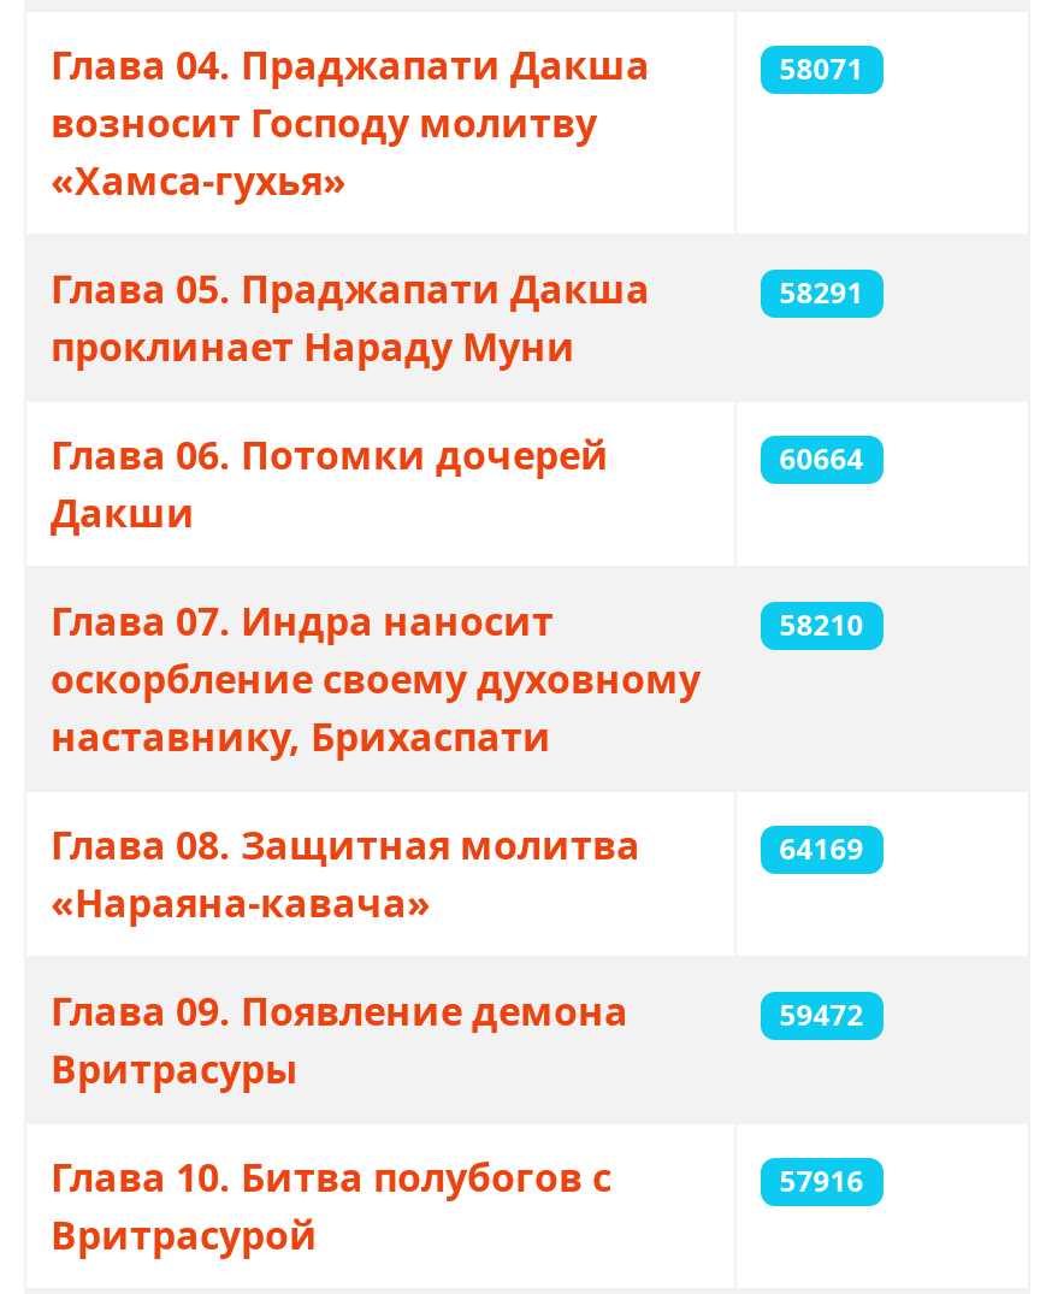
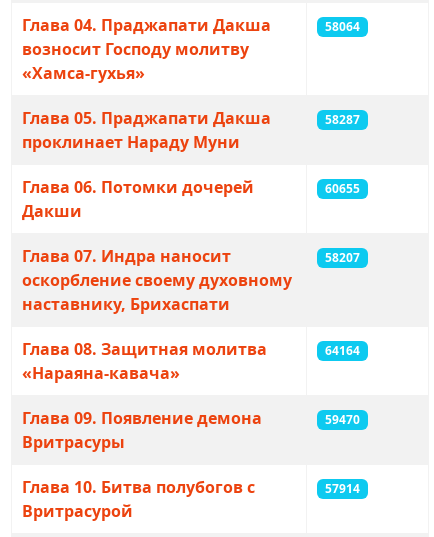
[780,48,864,89] 58071 -> [325,18,360,35] 58064
[780,272,864,313] 58291 -> [325,111,360,128] 58287
[780,438,864,479] 60664 -> [325,180,360,197] 60655
[780,604,864,645] 58210 -> [325,249,360,266] 58207
[780,828,864,869] 64169 -> [325,342,360,359] 64164
[780,994,864,1035] 59472 -> [325,411,360,428] 59470
[780,1160,864,1201] 57916 -> [325,480,360,497] 57914

